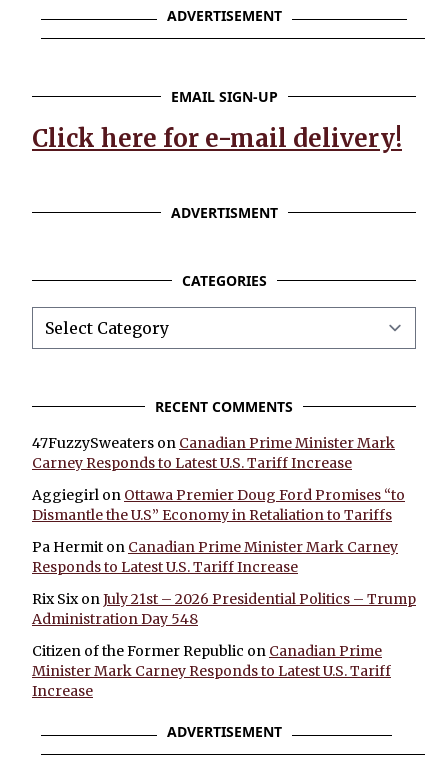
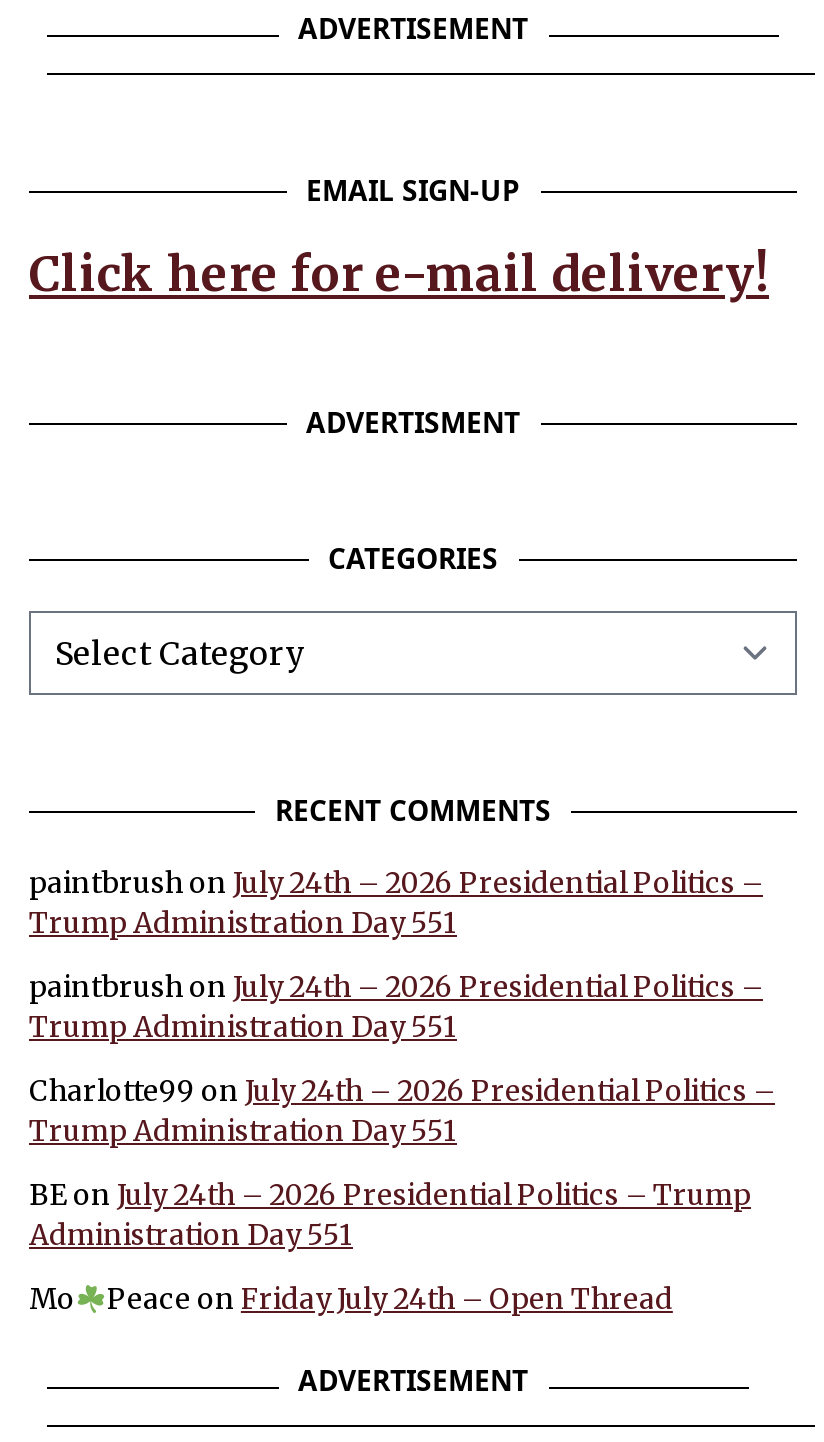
[32,434,395,472] 47FuzzySweaters on Canadian Prime Minister Mark | Carney Responds to Latest U.S. Tariff Increase -> [29,865,763,941] paintbrush on July 24th – 2026 Presidential Politics – | Trump Administration Day 551
[32,486,405,524] Aggiegirl on Ottawa Premier Doug Ford Promises “to | Dismantle the U.S” Economy in Retaliation to Tariffs -> [29,969,763,1045] paintbrush on July 24th – 2026 Presidential Politics – | Trump Administration Day 551
[32,538,398,576] Pa Hermit on Canadian Prime Minister Mark Carney | Responds to Latest U.S. Tariff Increase -> [29,1073,775,1149] Charlotte99 on July 24th – 2026 Presidential Politics – | Trump Administration Day 551
[32,590,416,628] Rix Six on July 21st – 2026 Presidential Politics – Trump | Administration Day 548 -> [29,1177,751,1253] BE on July 24th – 2026 Presidential Politics – Trump | Administration Day 551
[32,642,391,700] Citizen of the Former Republic on Canadian Prime | Minister Mark Carney Responds to Latest U.S. Tariff | Increase -> [29,1281,673,1317] Mo | Peace on Friday July 24th – Open Thread

